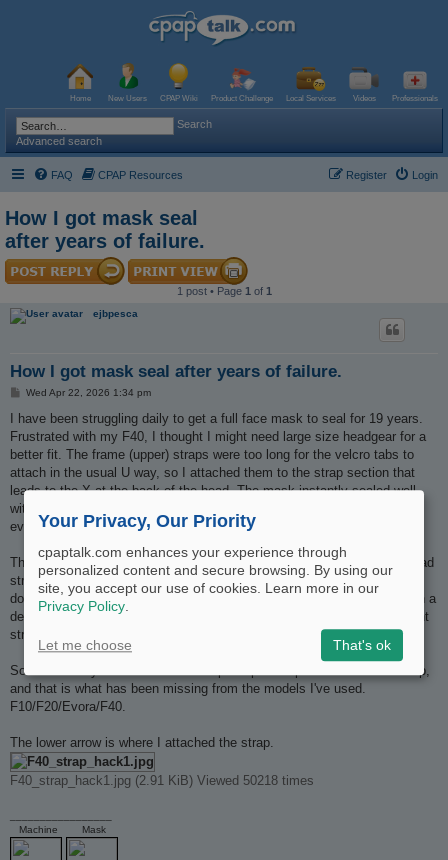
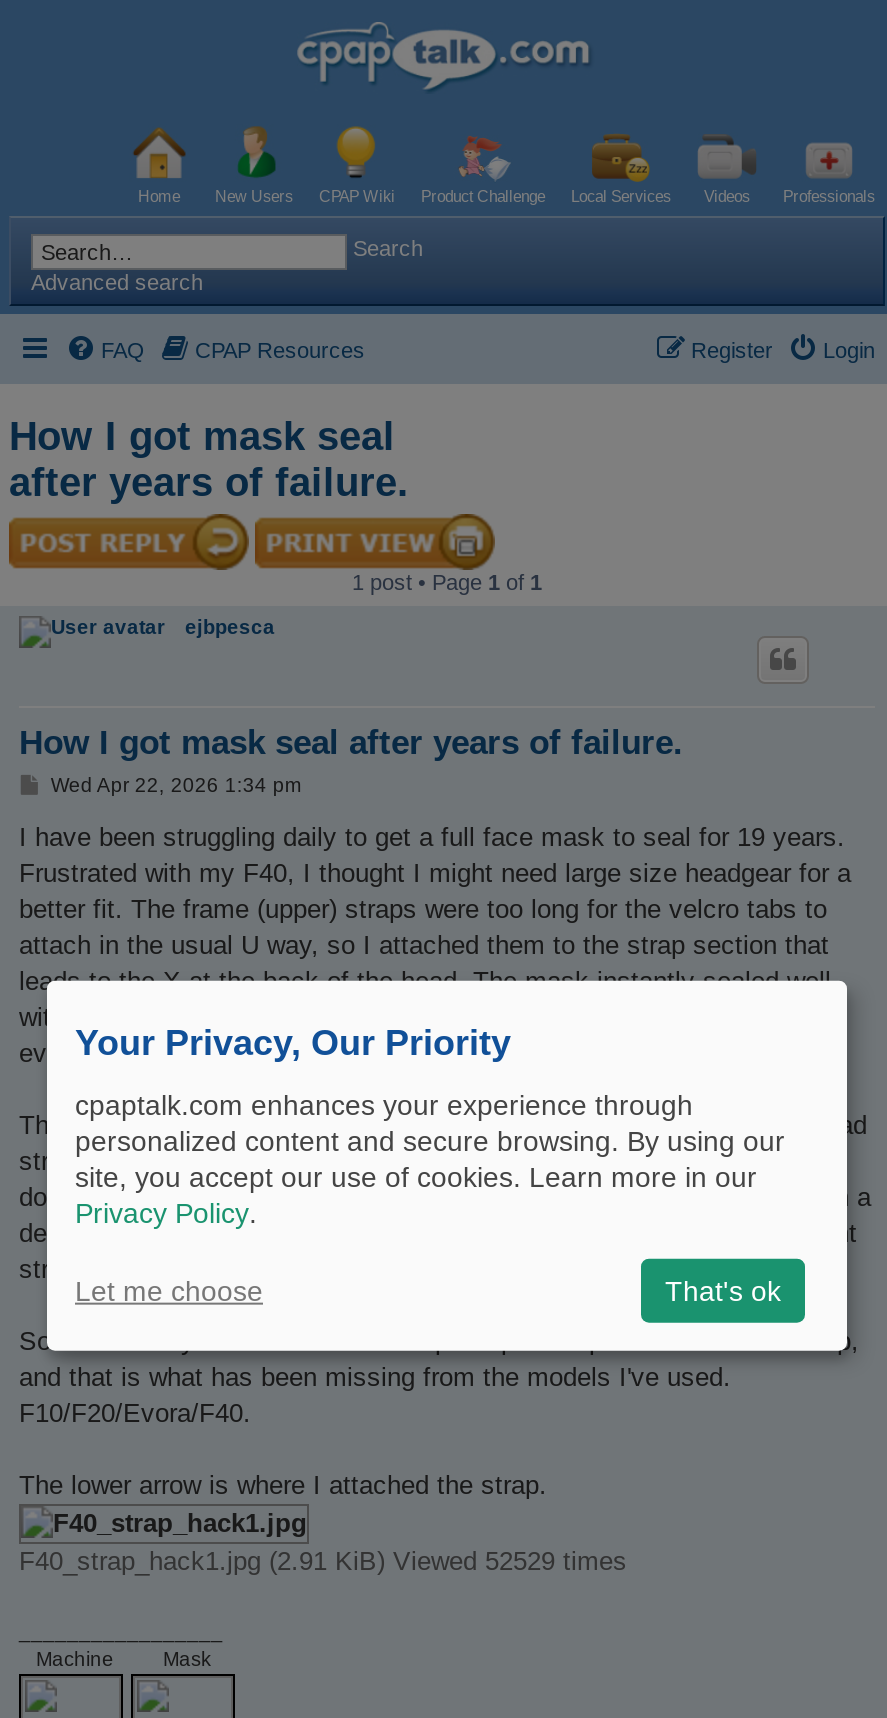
[10,773,314,788] F40_strap_hack1.jpg (2.91 KiB) Viewed 50218 times -> [19,1545,627,1575] F40_strap_hack1.jpg (2.91 KiB) Viewed 52529 times

